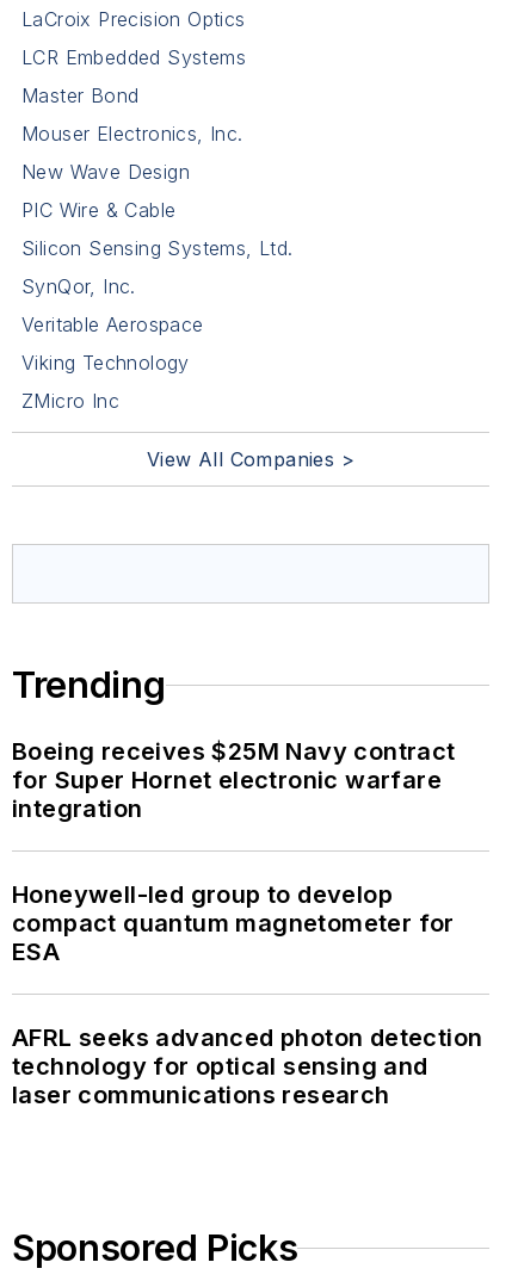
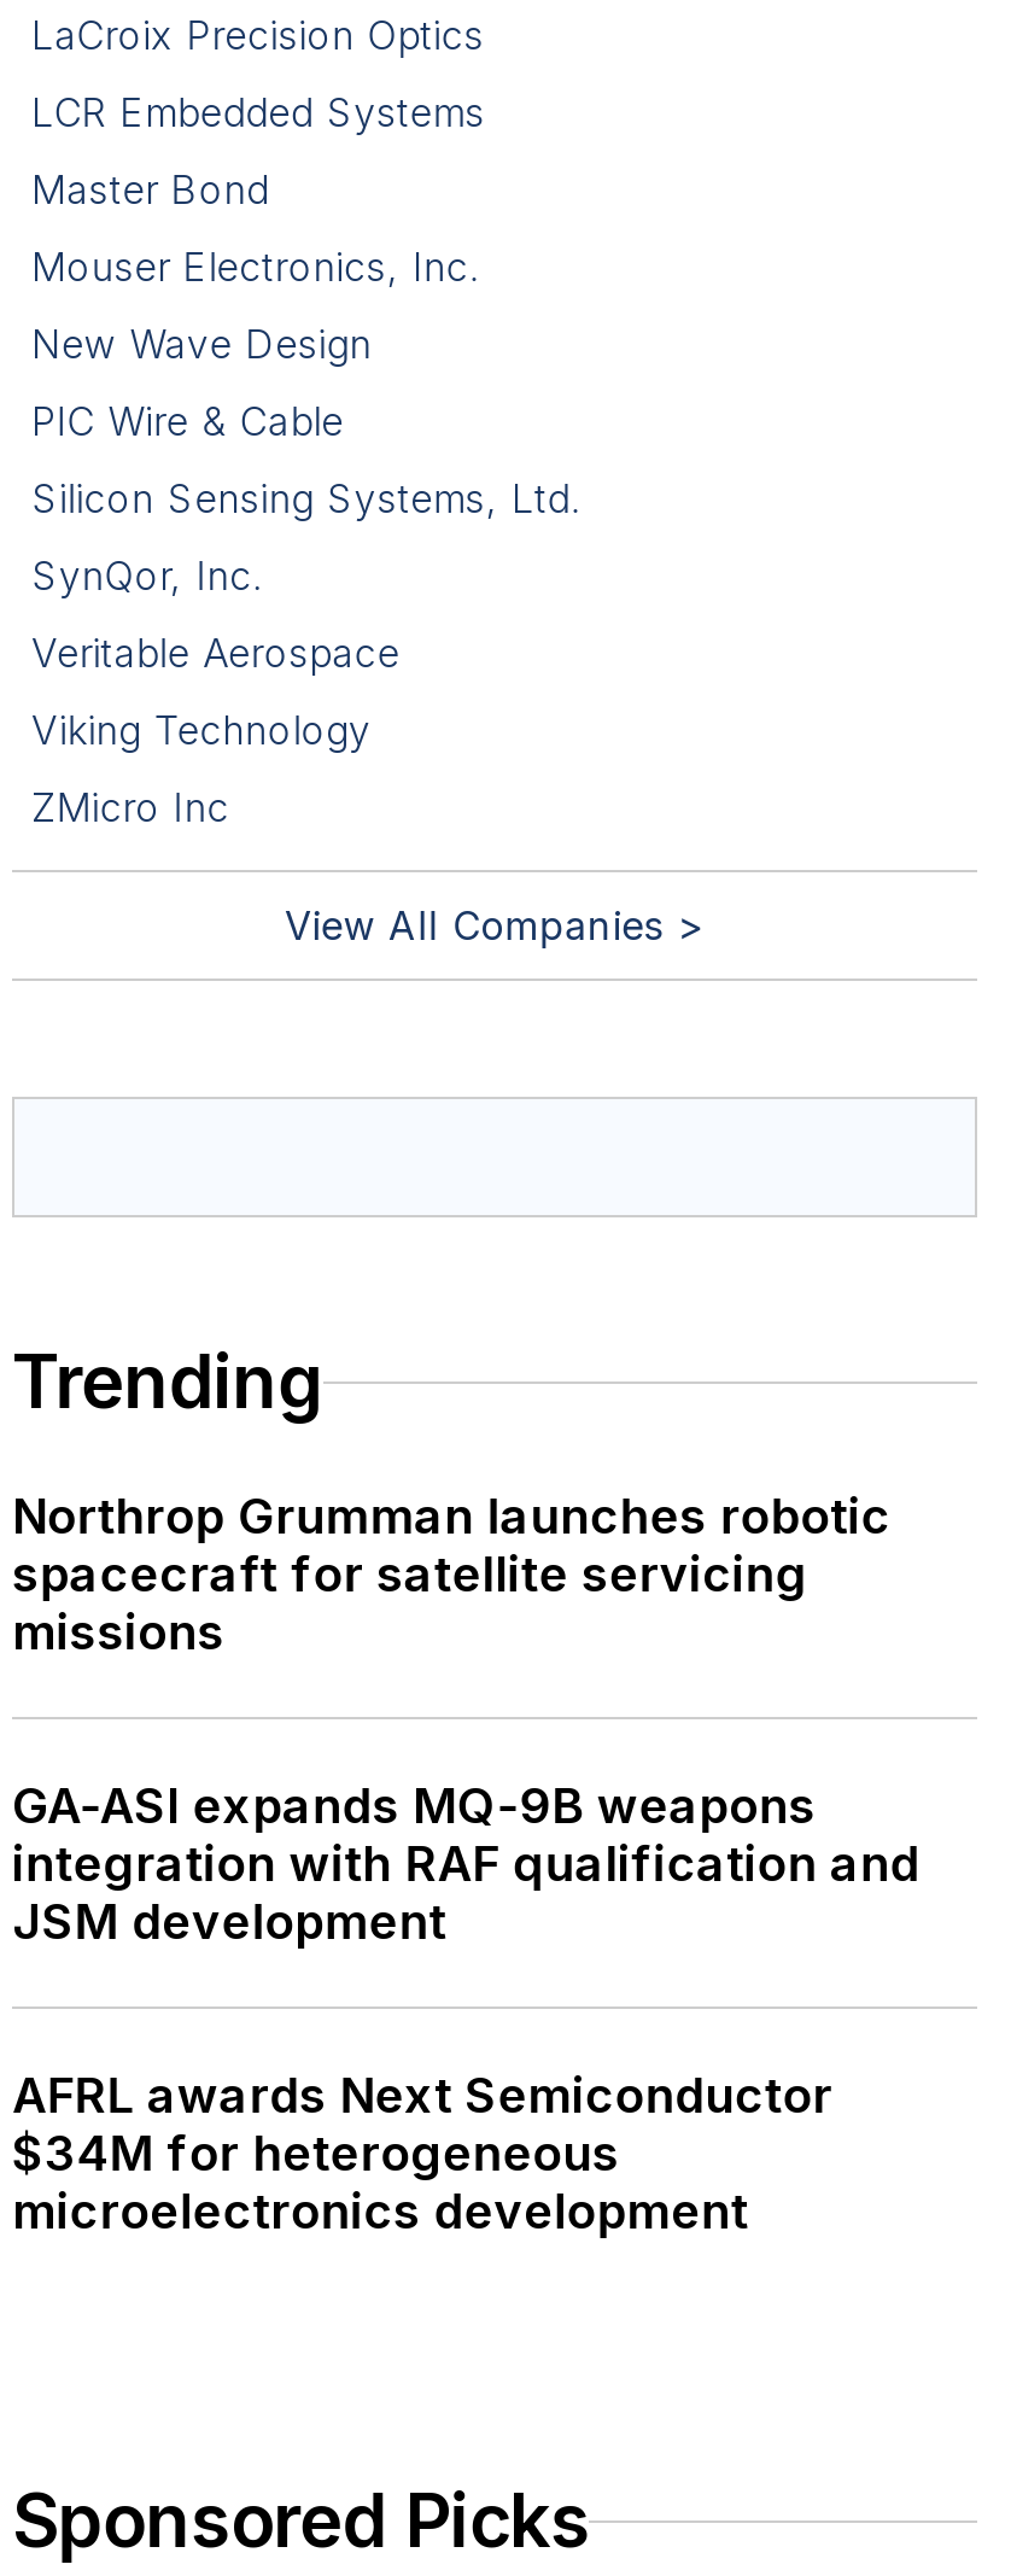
[12,738,455,823] Boeing receives $25M Navy contract | for Super Hornet electronic warfare | integration -> [12,1489,891,1662] Northrop Grumman launches robotic | spacecraft for satellite servicing | missions
[12,881,455,967] Honeywell-led group to develop | compact quantum magnetometer for | ESA -> [12,1778,920,1952] GA-ASI expands MQ-9B weapons | integration with RAF qualification and | JSM development
[12,1024,483,1110] AFRL seeks advanced photon detection | technology for optical sensing and | laser communications research -> [12,2068,832,2242] AFRL awards Next Semiconductor | $34M for heterogeneous | microelectronics development

